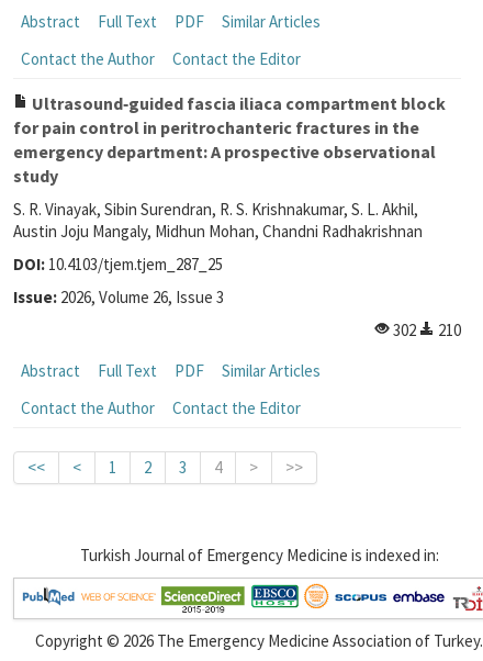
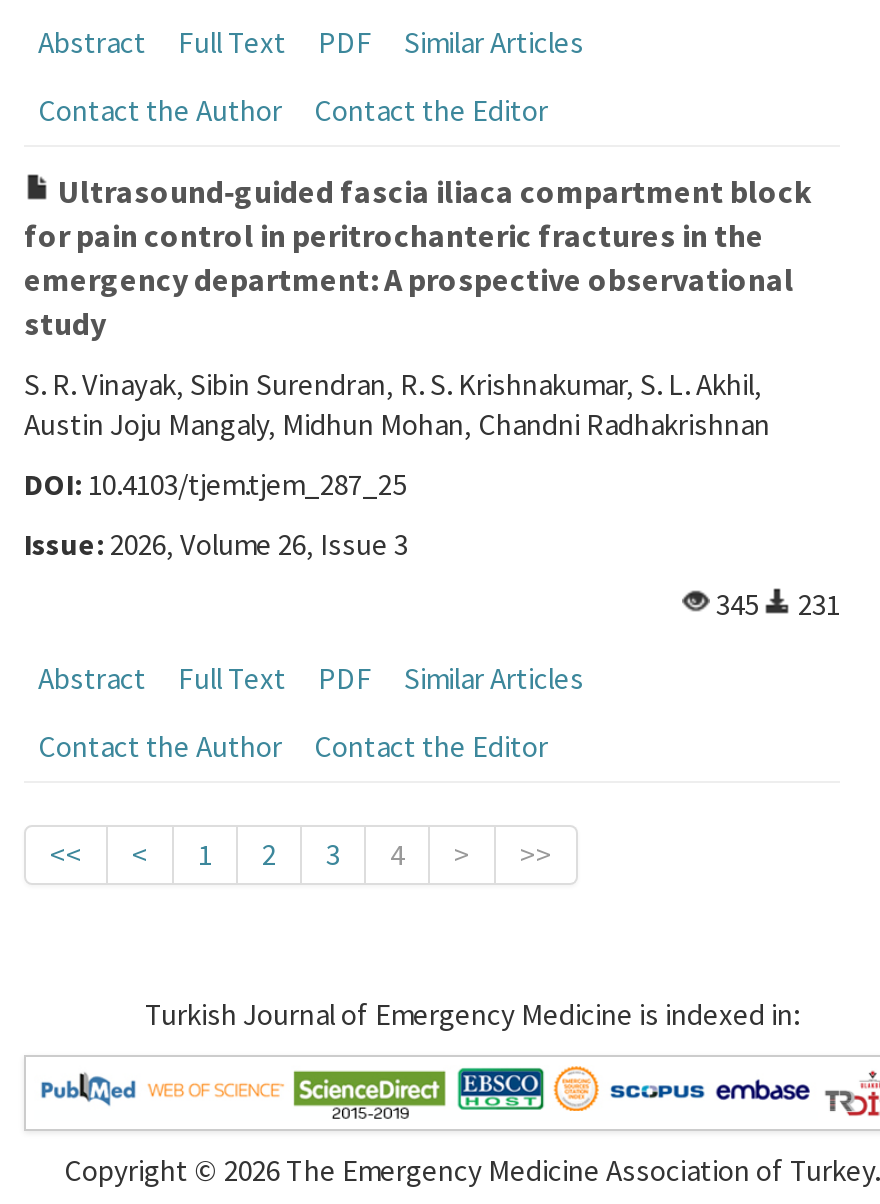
[390,320,419,341] 302 -> [710,585,764,623] 345
[435,320,461,341] 210 -> [792,585,840,623] 231

